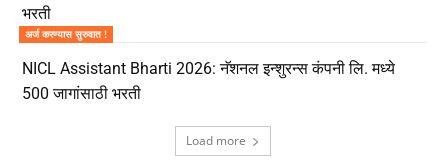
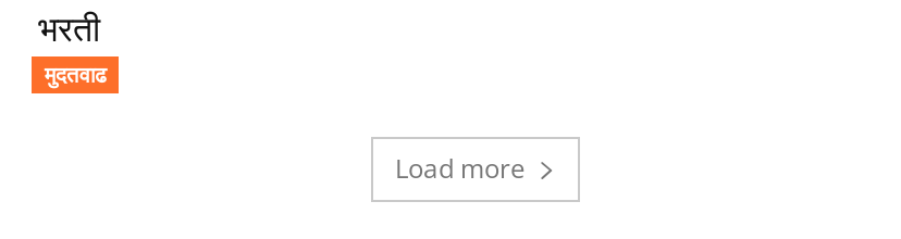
[22,27,395,103] अर्ज करण्यास सुरुवात ! | NICL Assistant Bharti 2026: नॅशनल इन्शुरन्स कंपनी लि. मध्ये | 500 जागांसाठी भरती -> [45,58,106,88] मुदतवाढ

